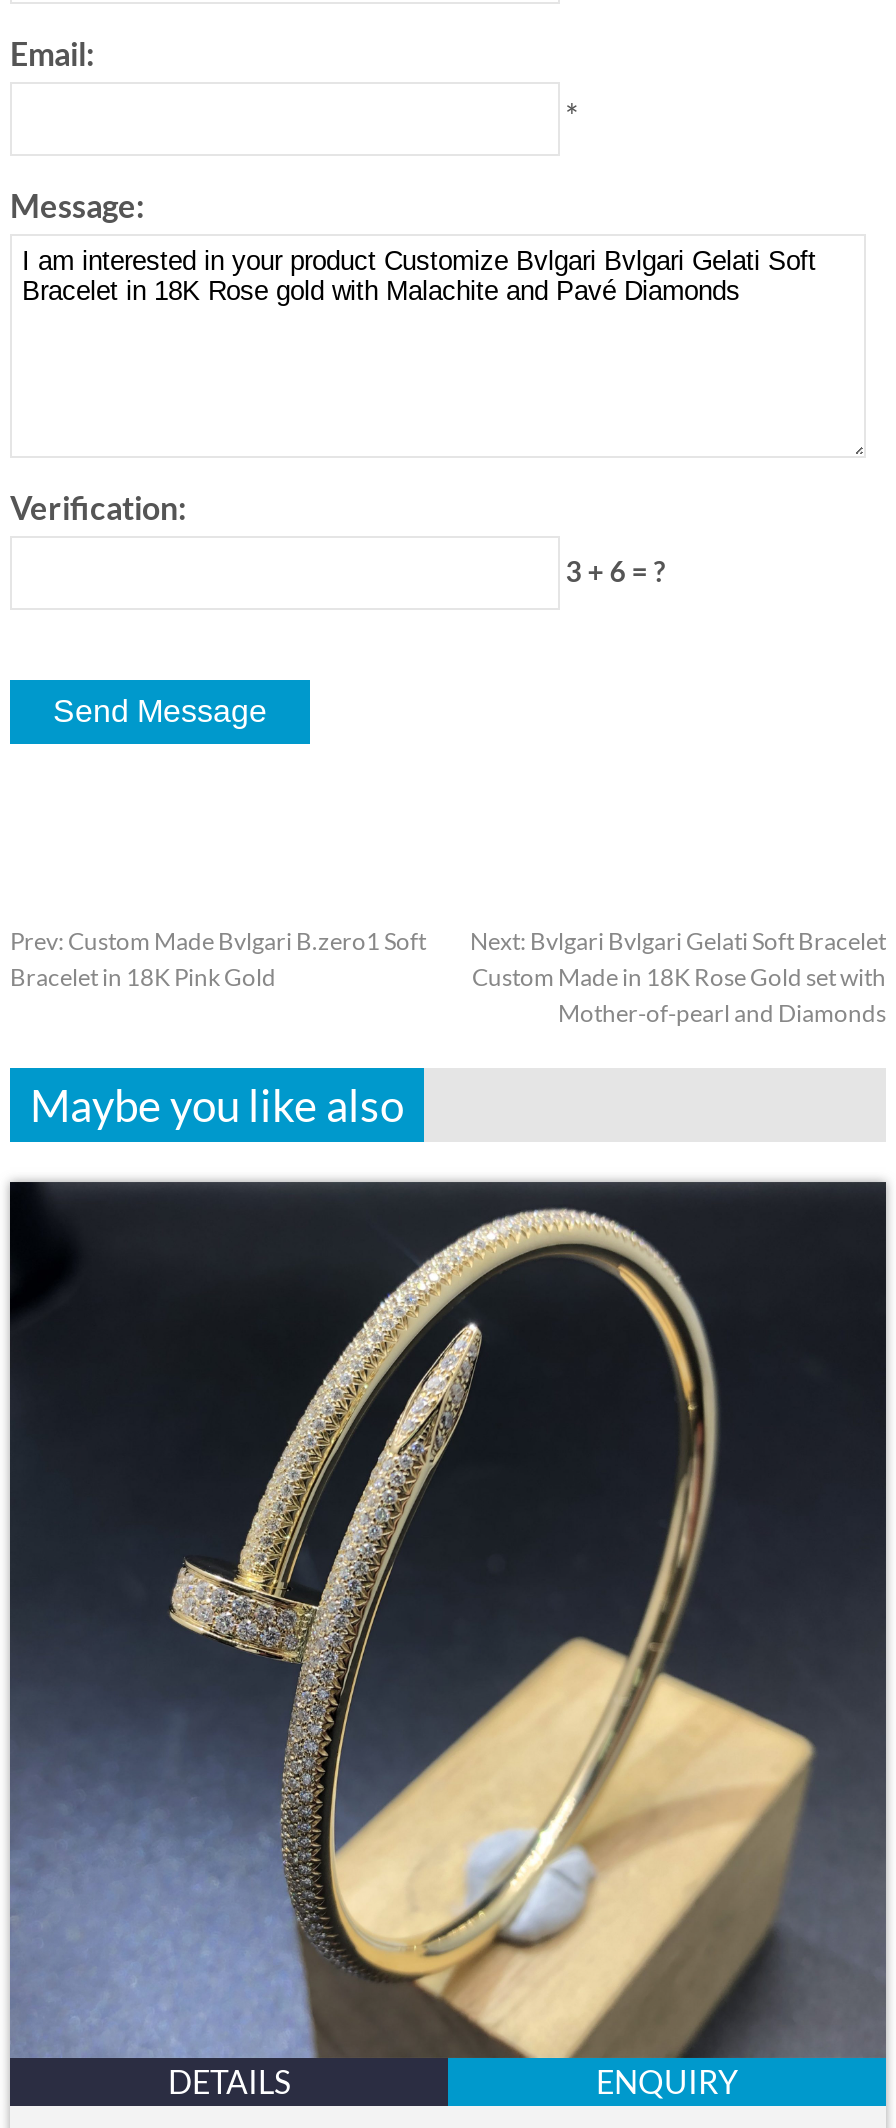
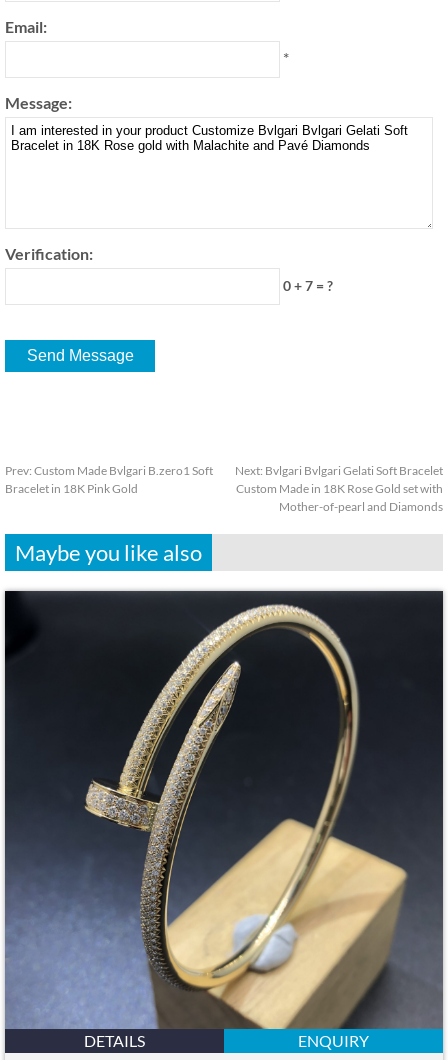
[560,554,666,588] 3 + 6 = ? -> [280,277,333,294] 0 + 7 = ?

